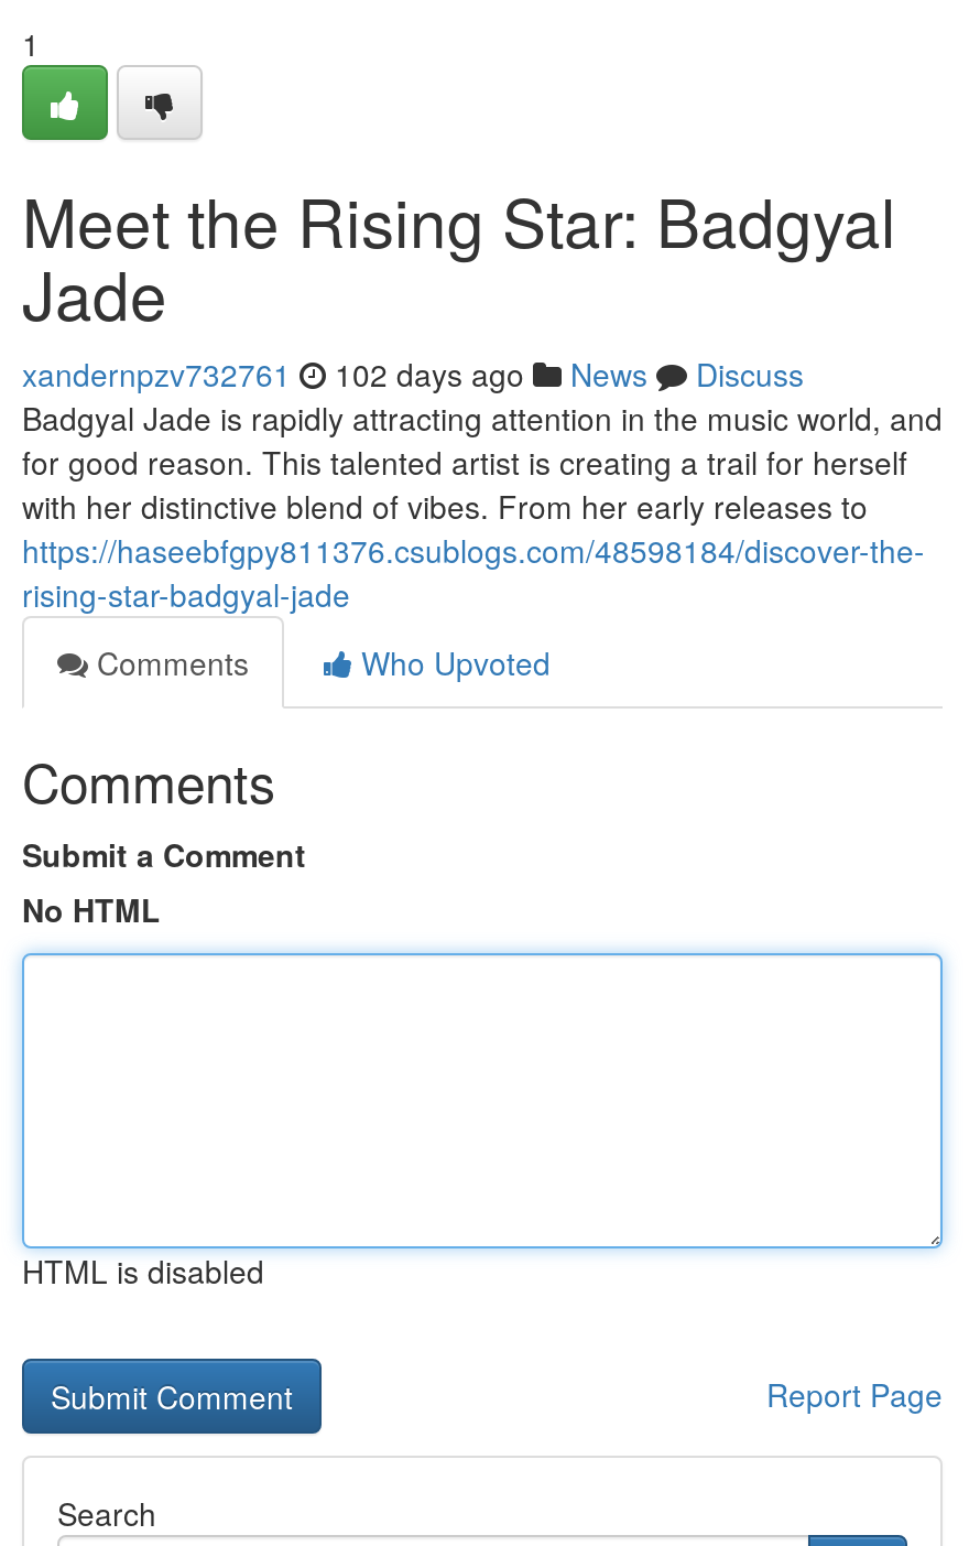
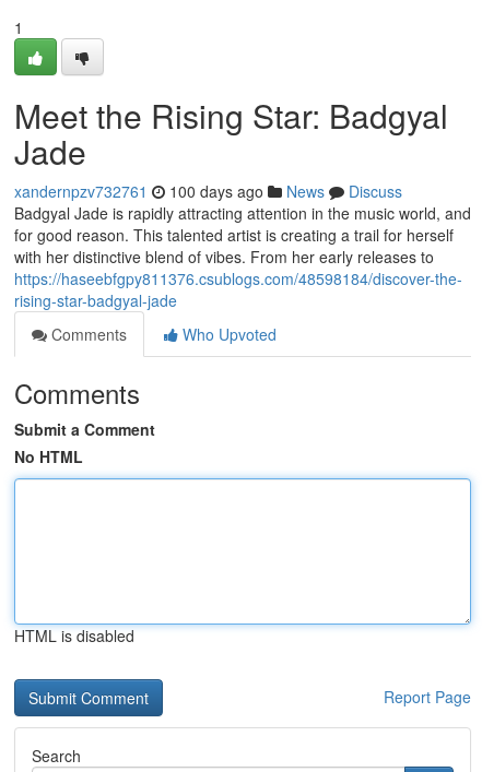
[22,352,804,396] xandernpzv732761 102 days ago News Discuss -> [14,180,402,202] xandernpzv732761 100 days ago News Discuss

